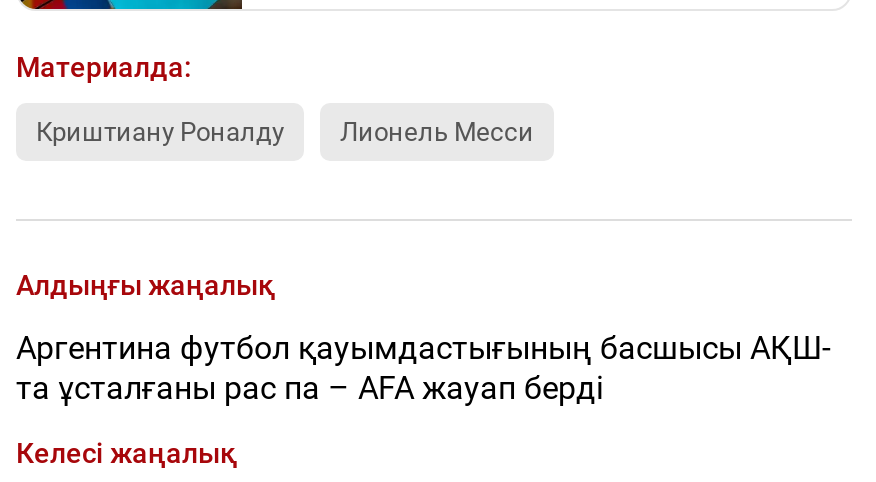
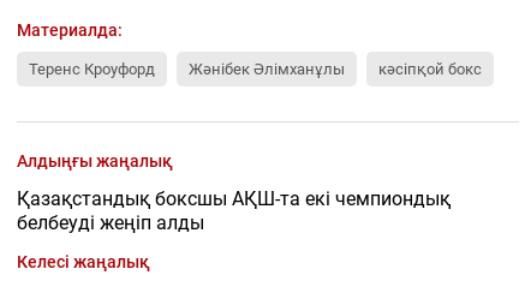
[36,118,534,148] Криштиану Роналду | Лионель Месси -> [29,60,482,78] Теренс Кроуфорд | Жәнібек Әлімханұлы | кәсіпқой бокс
[16,330,830,408] Аргентина футбол қауымдастығының басшысы АҚШ- | та ұсталғаны рас па – AFA жауап берді -> [17,187,451,234] Қазақстандық боксшы АҚШ-та екі чемпиондық | белбеуді жеңіп алды

